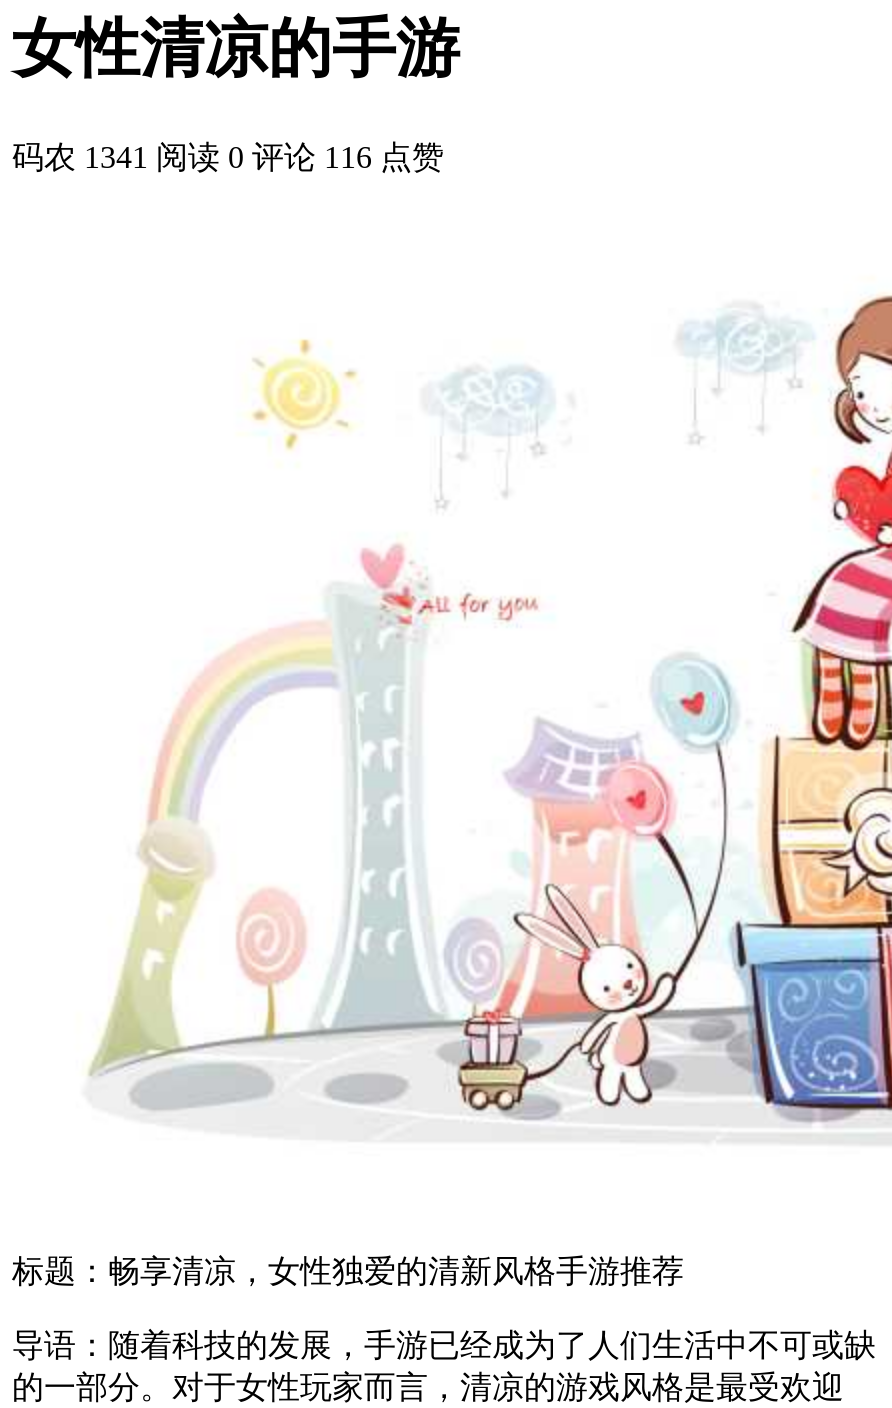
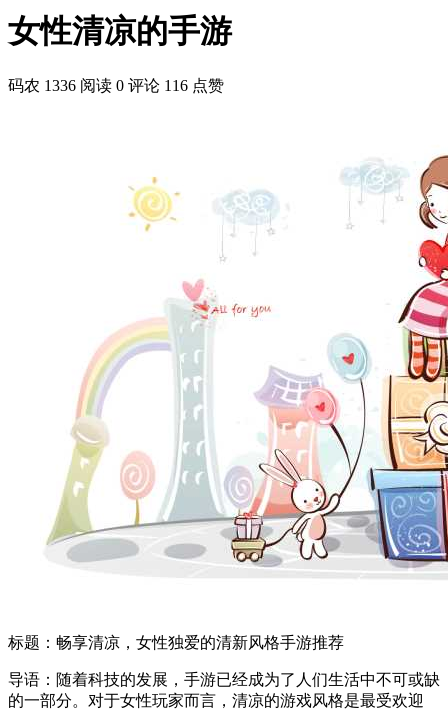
[12,140,444,174] 码农1341 阅读0 评论116 点赞 -> [8,77,224,94] 码农1336 阅读0 评论116 点赞

